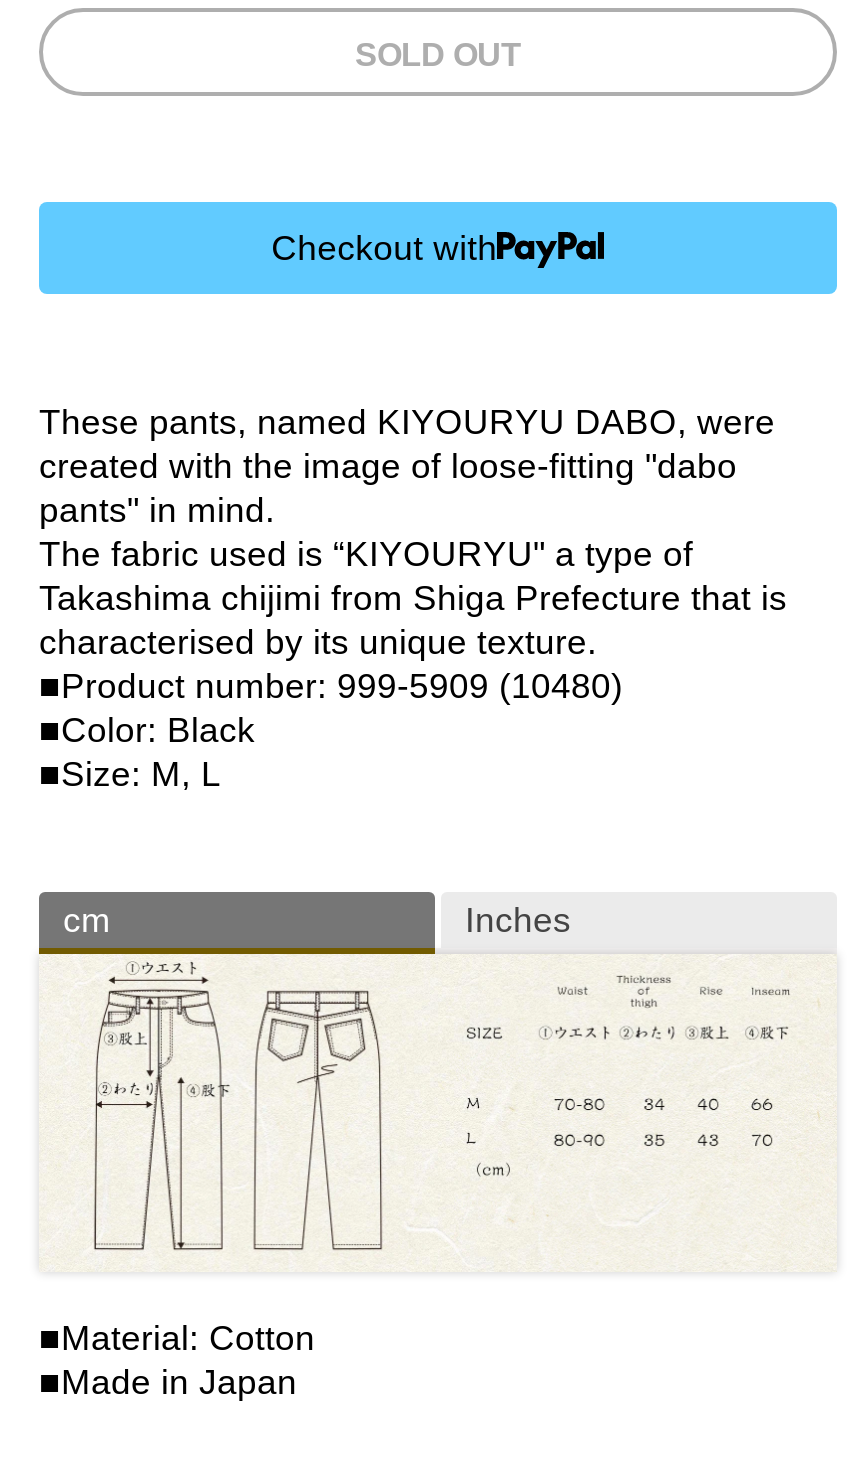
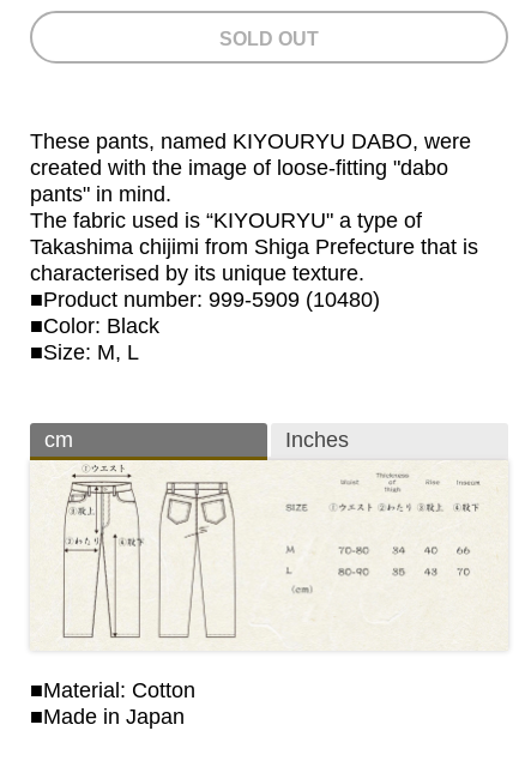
[271,229,497,269] Checkout with -> none

